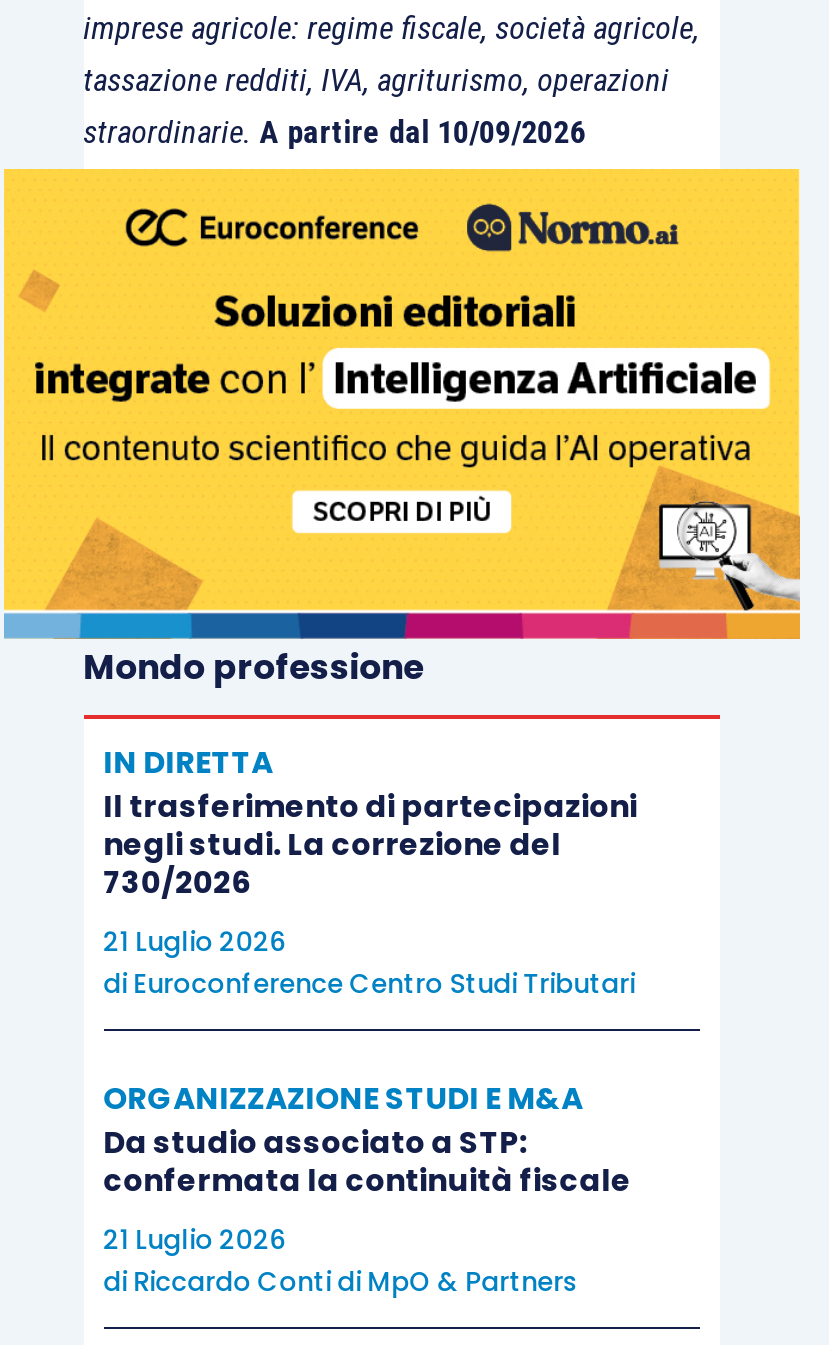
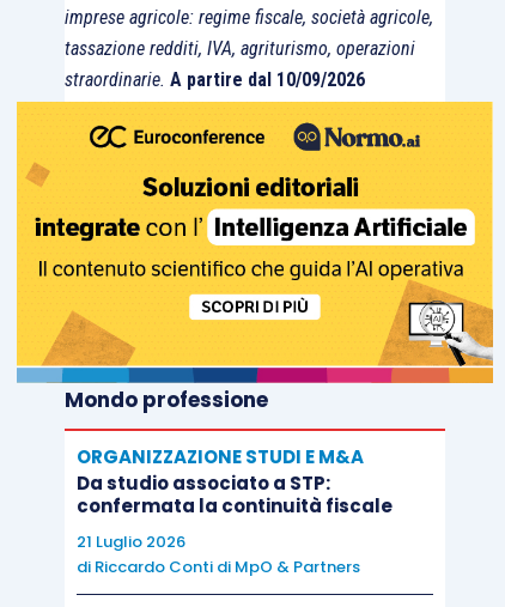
[103,742,637,1004] IN DIRETTA | Il trasferimento di partecipazioni | negli studi. La correzione del | 730/2026 | 21 Luglio 2026 | di Euroconference Centro Studi Tributari -> none

